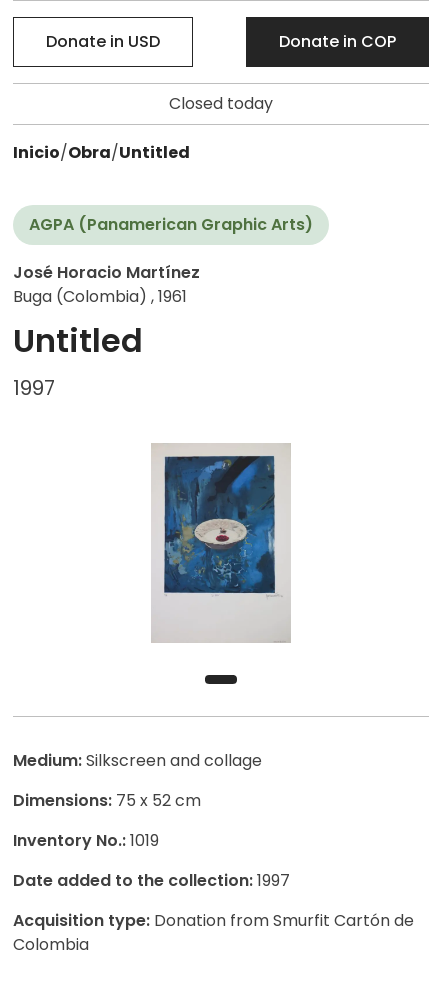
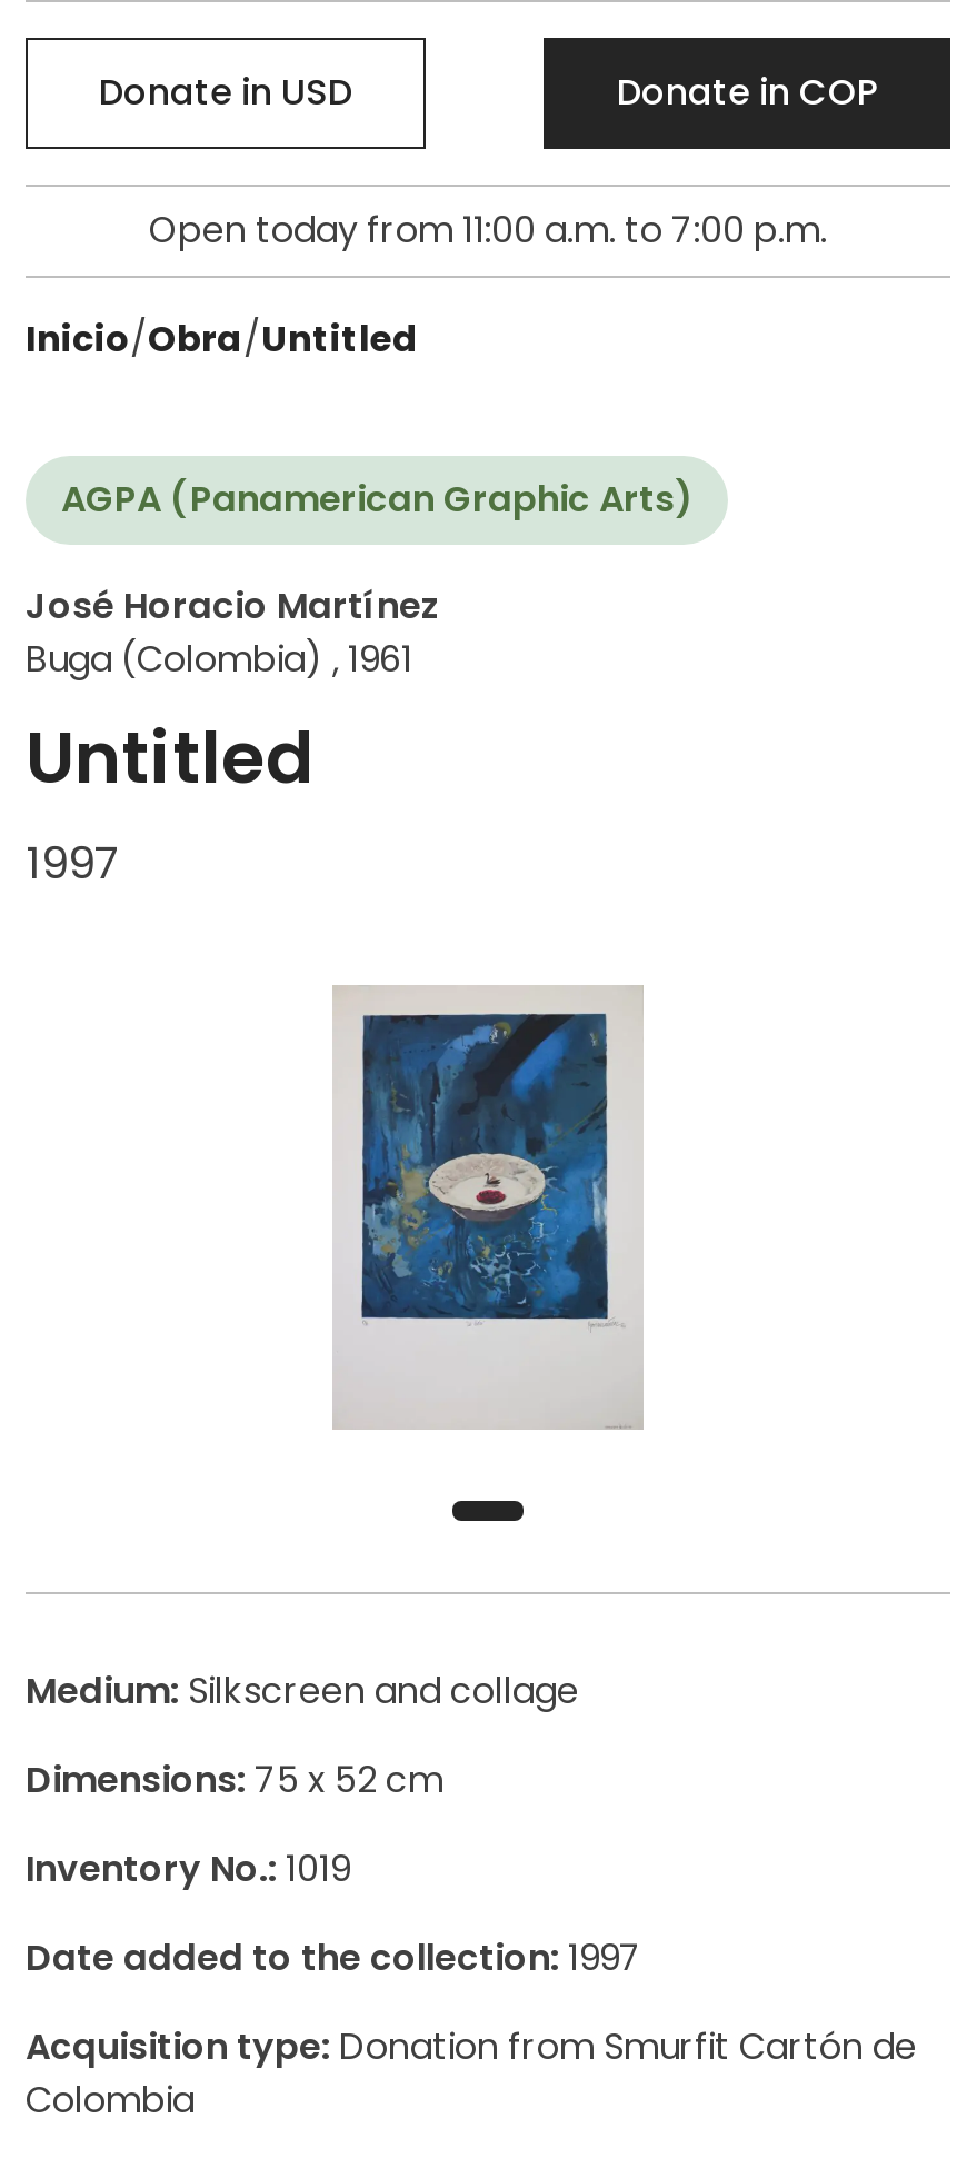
[169,92,273,115] Closed today -> [149,205,827,256] Open today from 11:00 a.m. to 7:00 p.m.

